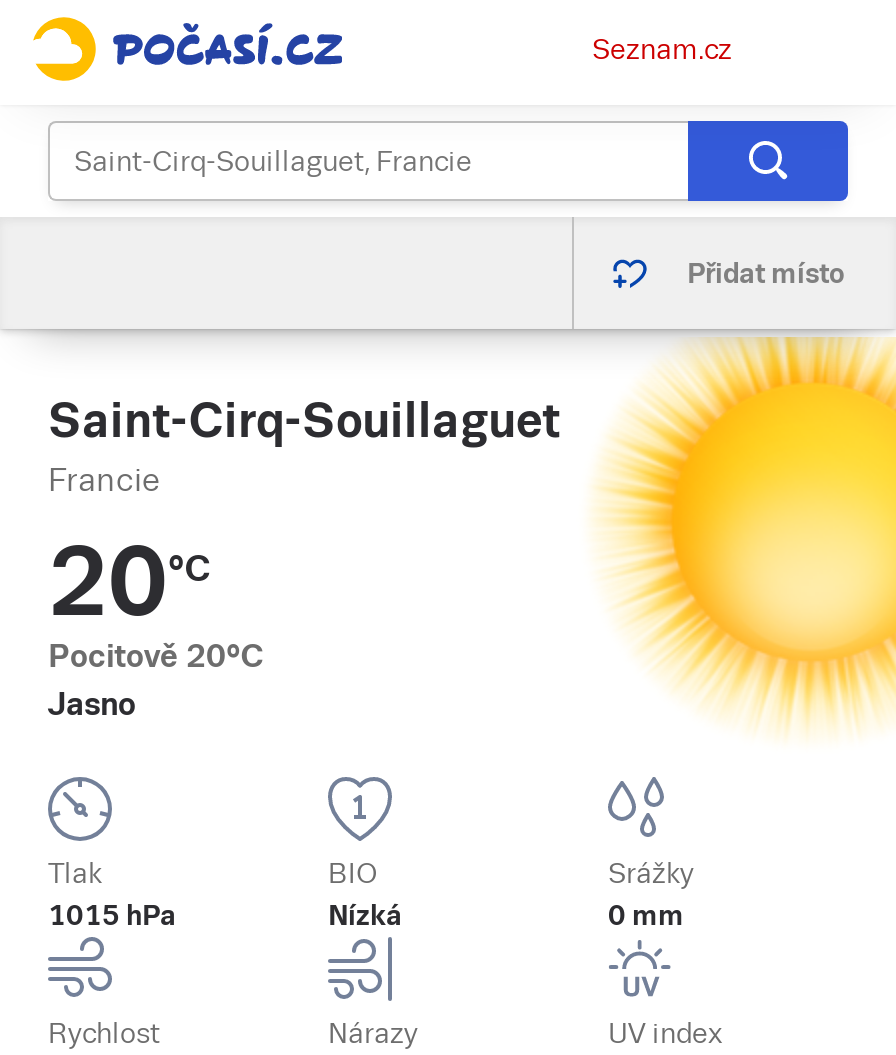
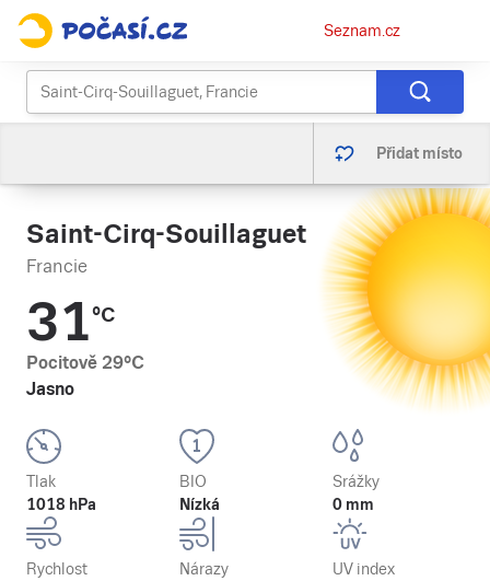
[48,527,210,637] 20°C -> [26,292,115,352] 31°C
[48,637,264,675] Pocitově 20°C -> [26,352,144,373] Pocitově 29°C
[48,899,176,931] 1015 hPa -> [26,496,96,513] 1018 hPa

